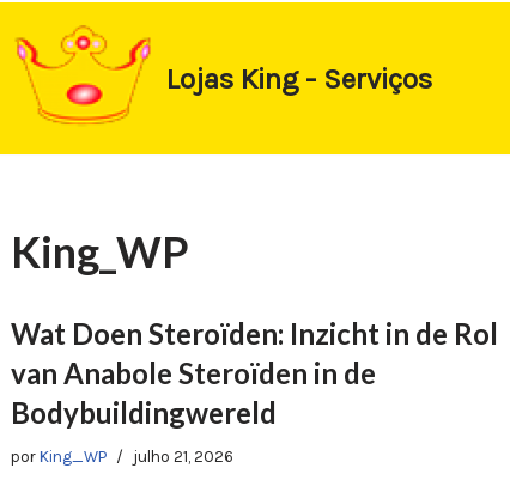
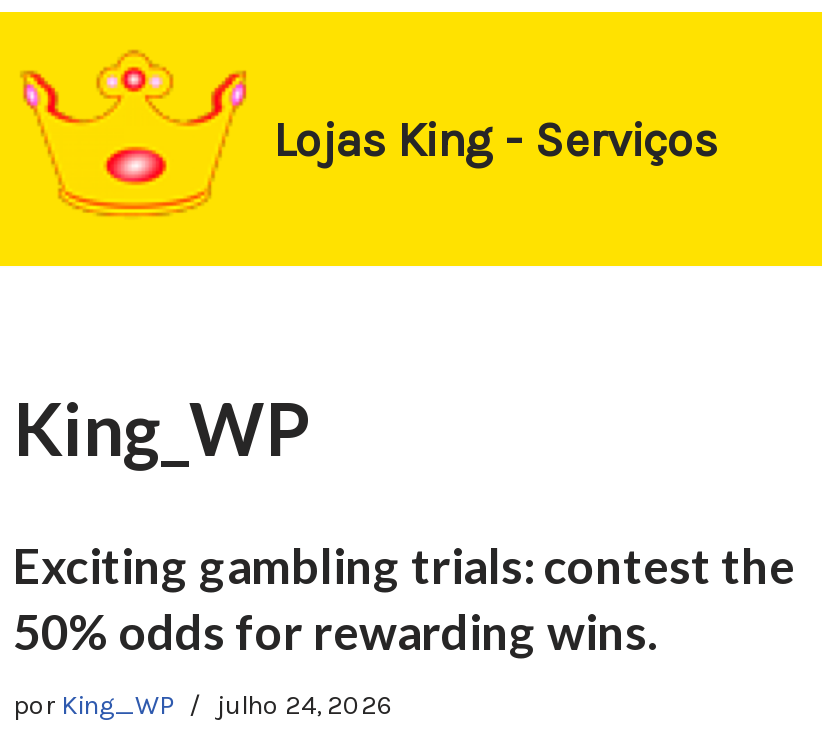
[11,316,498,430] Wat Doen Steroïden: Inzicht in de Rol | van Anabole Steroïden in de | Bodybuildingwereld -> [13,536,795,660] Exciting gambling trials: contest the | 50% odds for rewarding wins.
[11,448,233,466] por King_WP julho 21, 2026 -> [13,690,393,720] por King_WP julho 24, 2026

